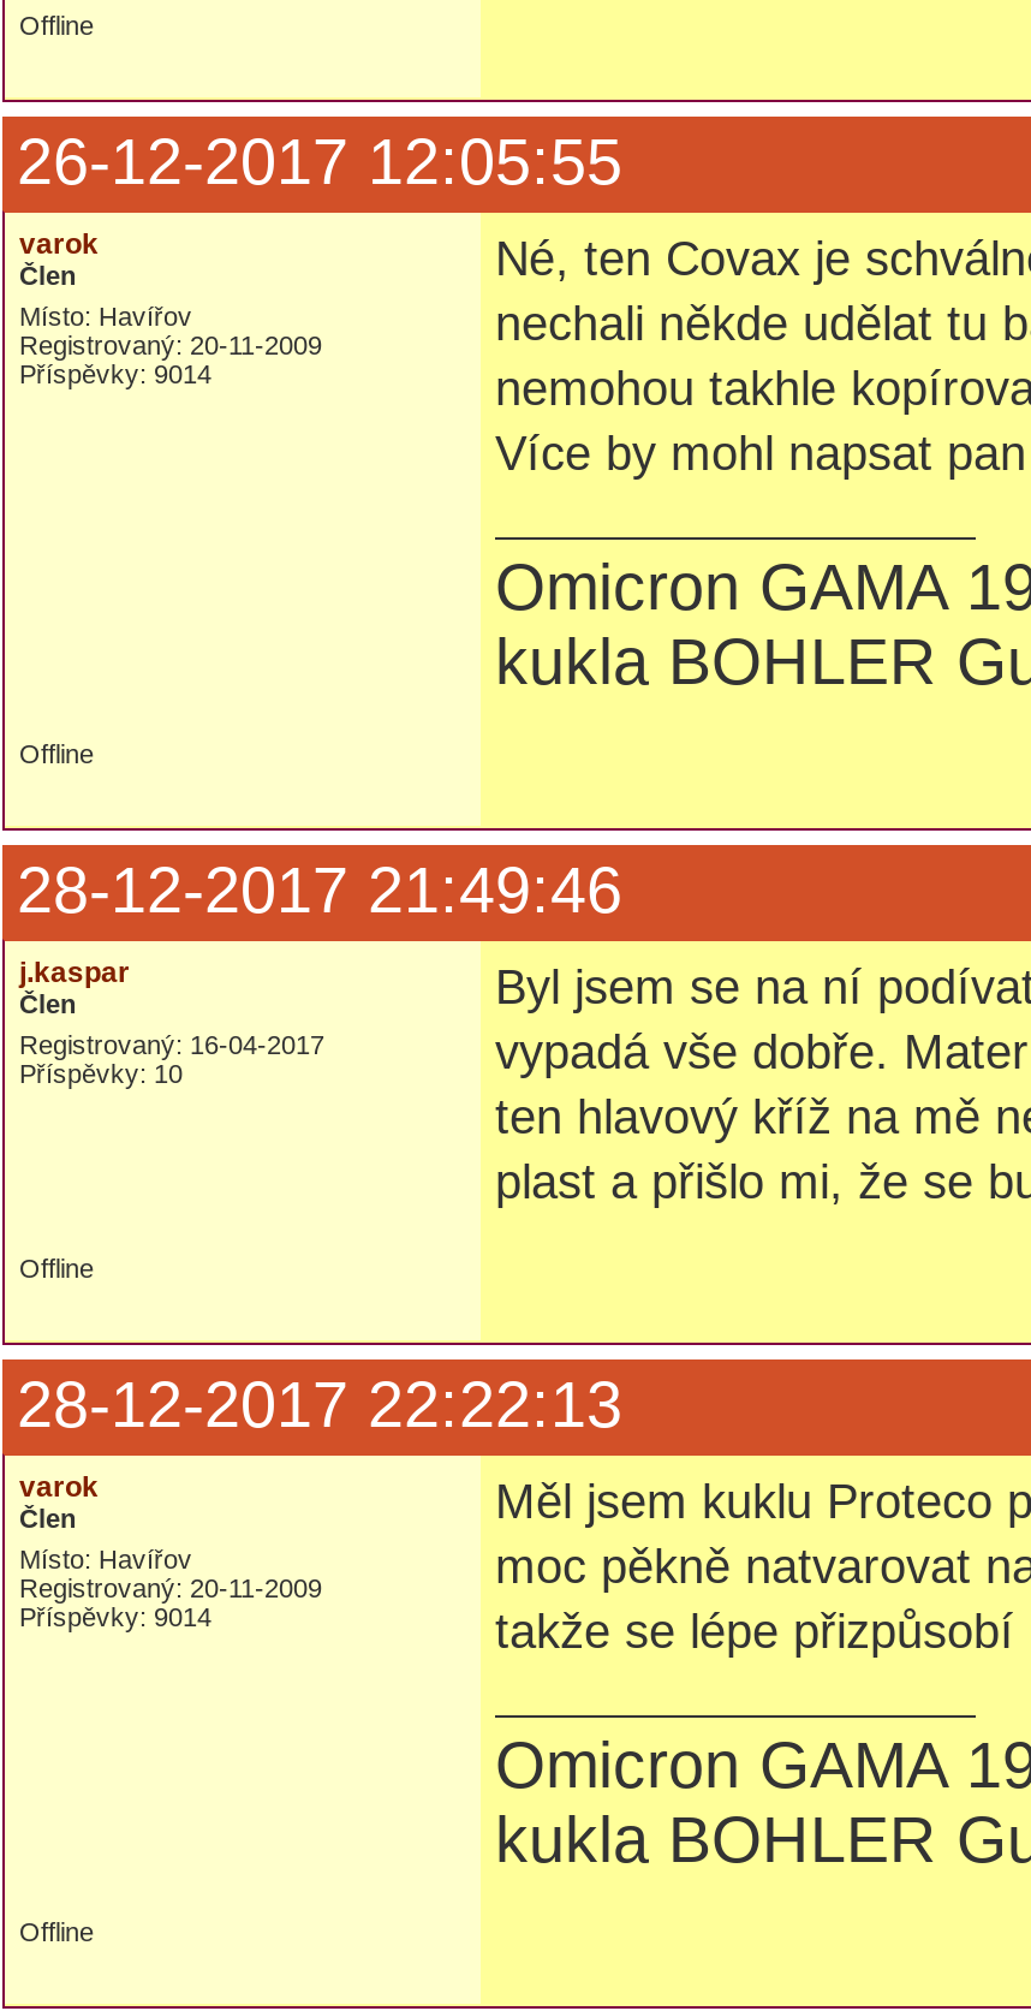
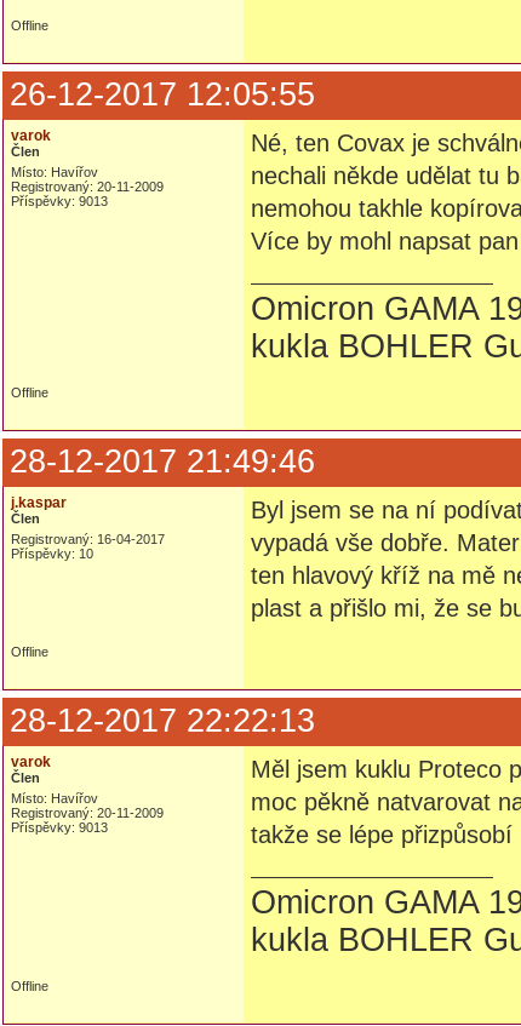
[19,359,211,388] Příspěvky: 9014 -> [11,194,108,208] Příspěvky: 9013
[19,1602,211,1631] Příspěvky: 9014 -> [11,820,108,835] Příspěvky: 9013

